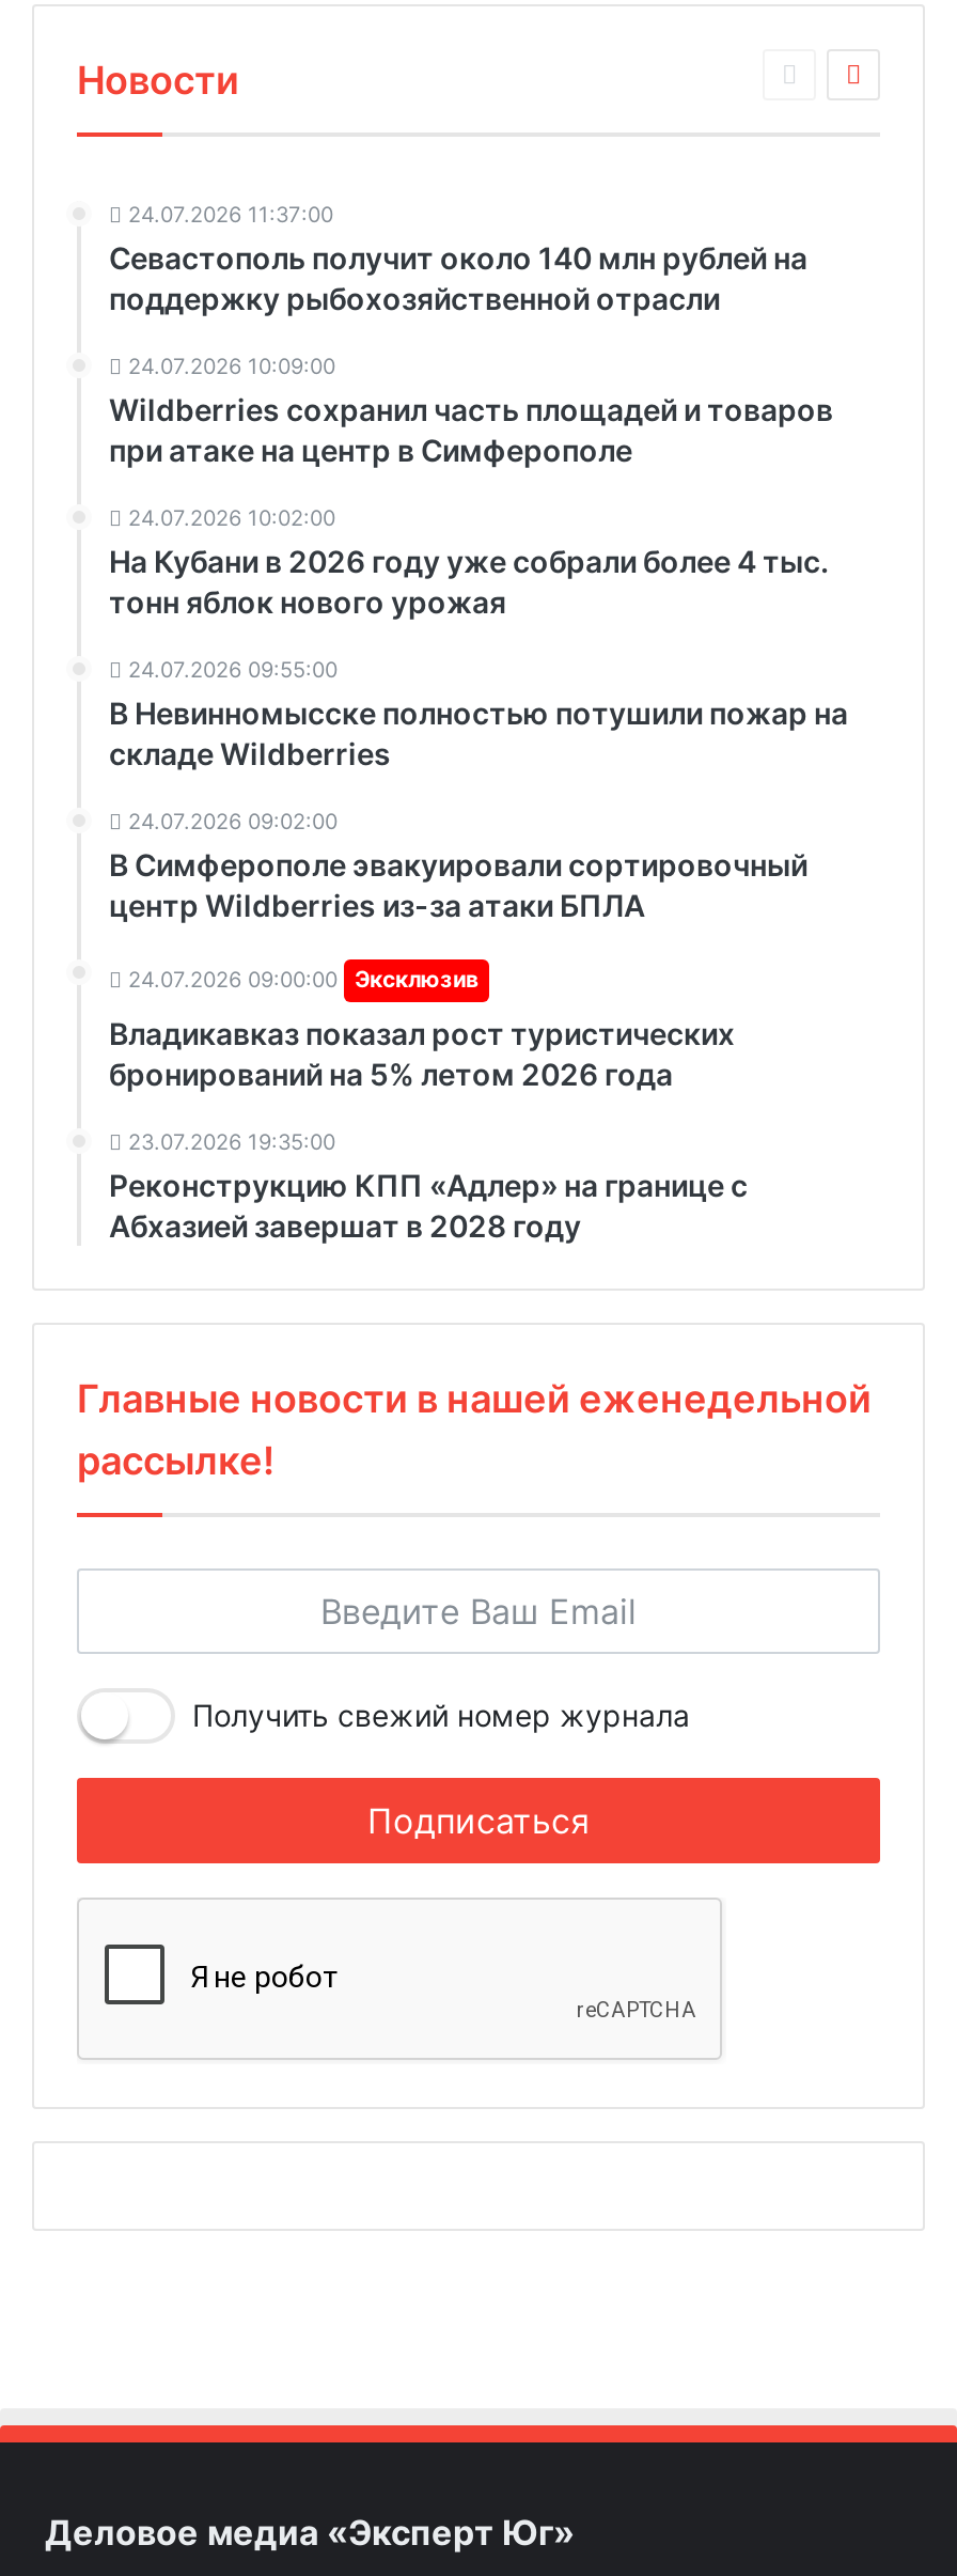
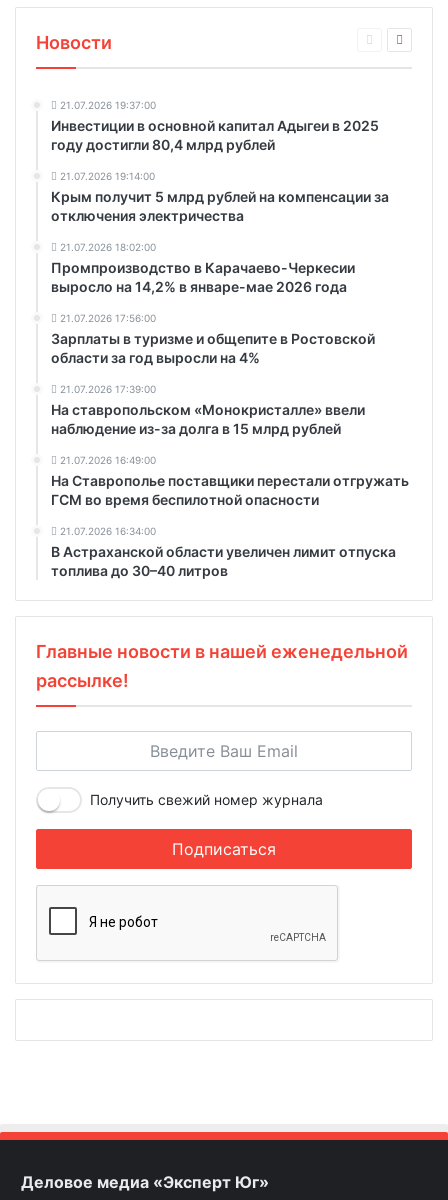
[109,200,848,1243] 24.07.2026 11:37:00 | Севастополь получит около 140 млн рублей на | поддержку рыбохозяйственной отрасли | 24.07.2026 10:09:00 | Wildberries сохранил часть площадей и товаров | при атаке на центр в Симферополе | 24.07.2026 10:02:00 | На Кубани в 2026 году уже собрали более 4 тыс. | тонн яблок нового урожая | 24.07.2026 09:55:00 | В Невинномысске полностью потушили пожар на | складе Wildberries | 24.07.2026 09:02:00 | В Симферополе эвакуировали сортировочный | центр Wildberries из-за атаки БПЛА | 24.07.2026 09:00:00 | Эксклюзив | Владикавказ показал рост туристических | бронирований на 5% летом 2026 года | 23.07.2026 19:35:00 | Реконструкцию КПП «Адлер» на границе с | Абхазией завершат в 2028 году -> [51,98,409,578] 21.07.2026 19:37:00 | Инвестиции в основной капитал Адыгеи в 2025 | году достигли 80,4 млрд рублей | 21.07.2026 19:14:00 | Крым получит 5 млрд рублей на компенсации за | отключения электричества | 21.07.2026 18:02:00 | Промпроизводство в Карачаево-Черкесии | выросло на 14,2% в январе-мае 2026 года | 21.07.2026 17:56:00 | Зарплаты в туризме и общепите в Ростовской | области за год выросли на 4% | 21.07.2026 17:39:00 | На ставропольском «Монокристалле» ввели | наблюдение из-за долга в 15 млрд рублей | 21.07.2026 16:49:00 | На Ставрополье поставщики перестали отгружать | ГСМ во время беспилотной опасности | 21.07.2026 16:34:00 | В Астраханской области увеличен лимит отпуска | топлива до 30–40 литров

